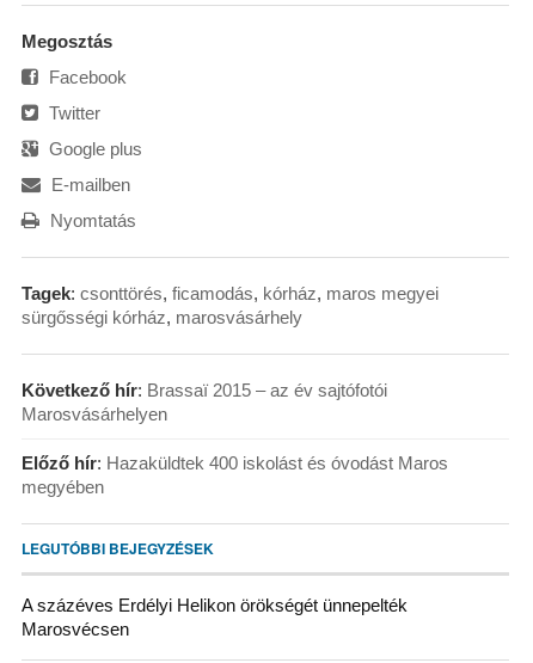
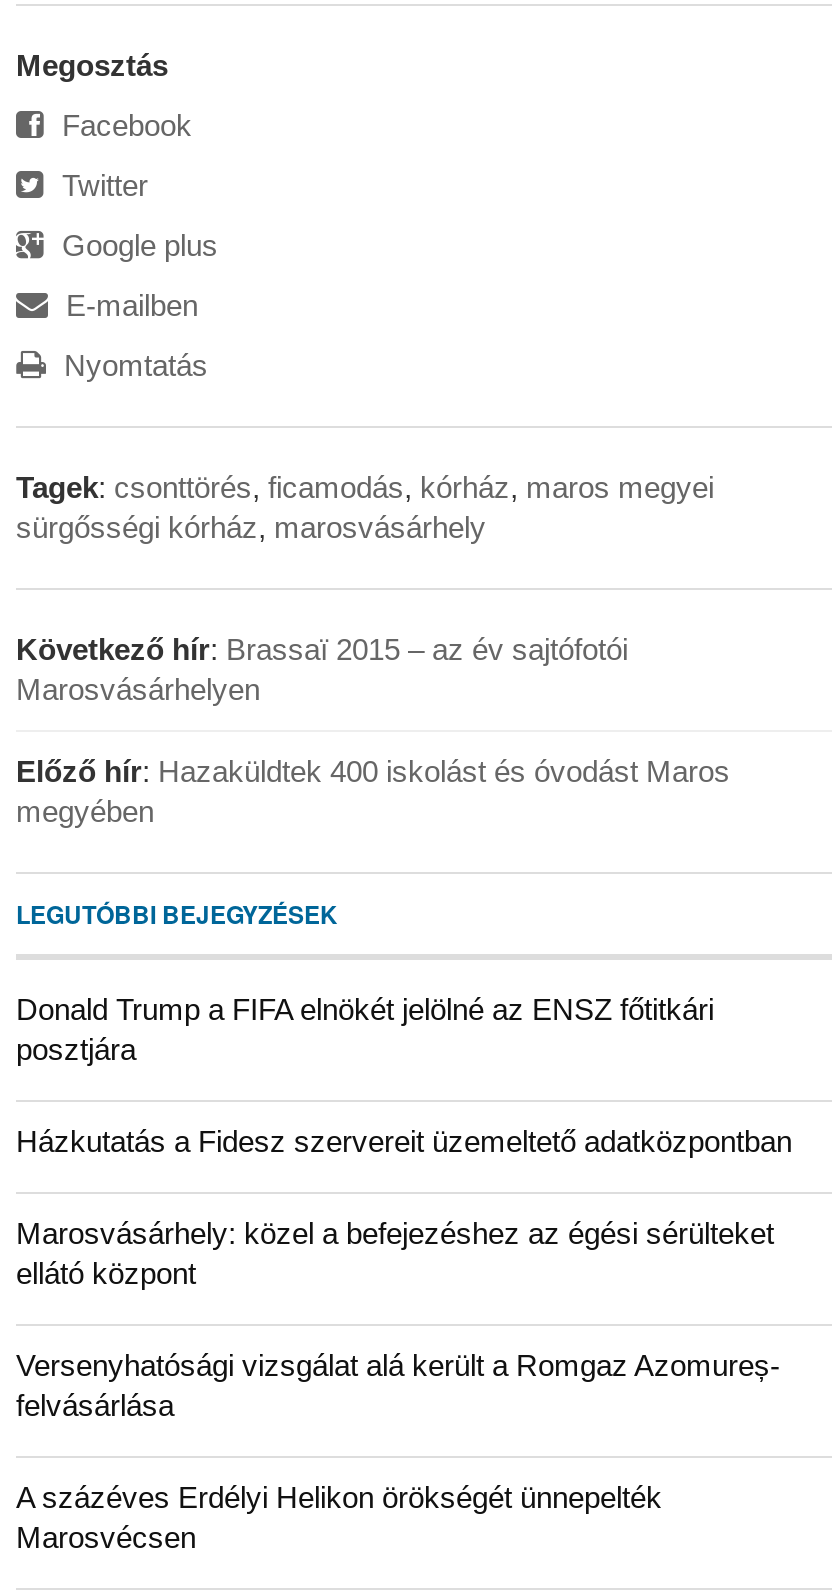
none -> [16,993,792,1423] Donald Trump a FIFA elnökét jelölné az ENSZ főtitkári | posztjára | Házkutatás a Fidesz szervereit üzemeltető adatközpontban | Marosvásárhely: közel a befejezéshez az égési sérülteket | ellátó központ | Versenyhatósági vizsgálat alá került a Romgaz Azomureș- | felvásárlása

